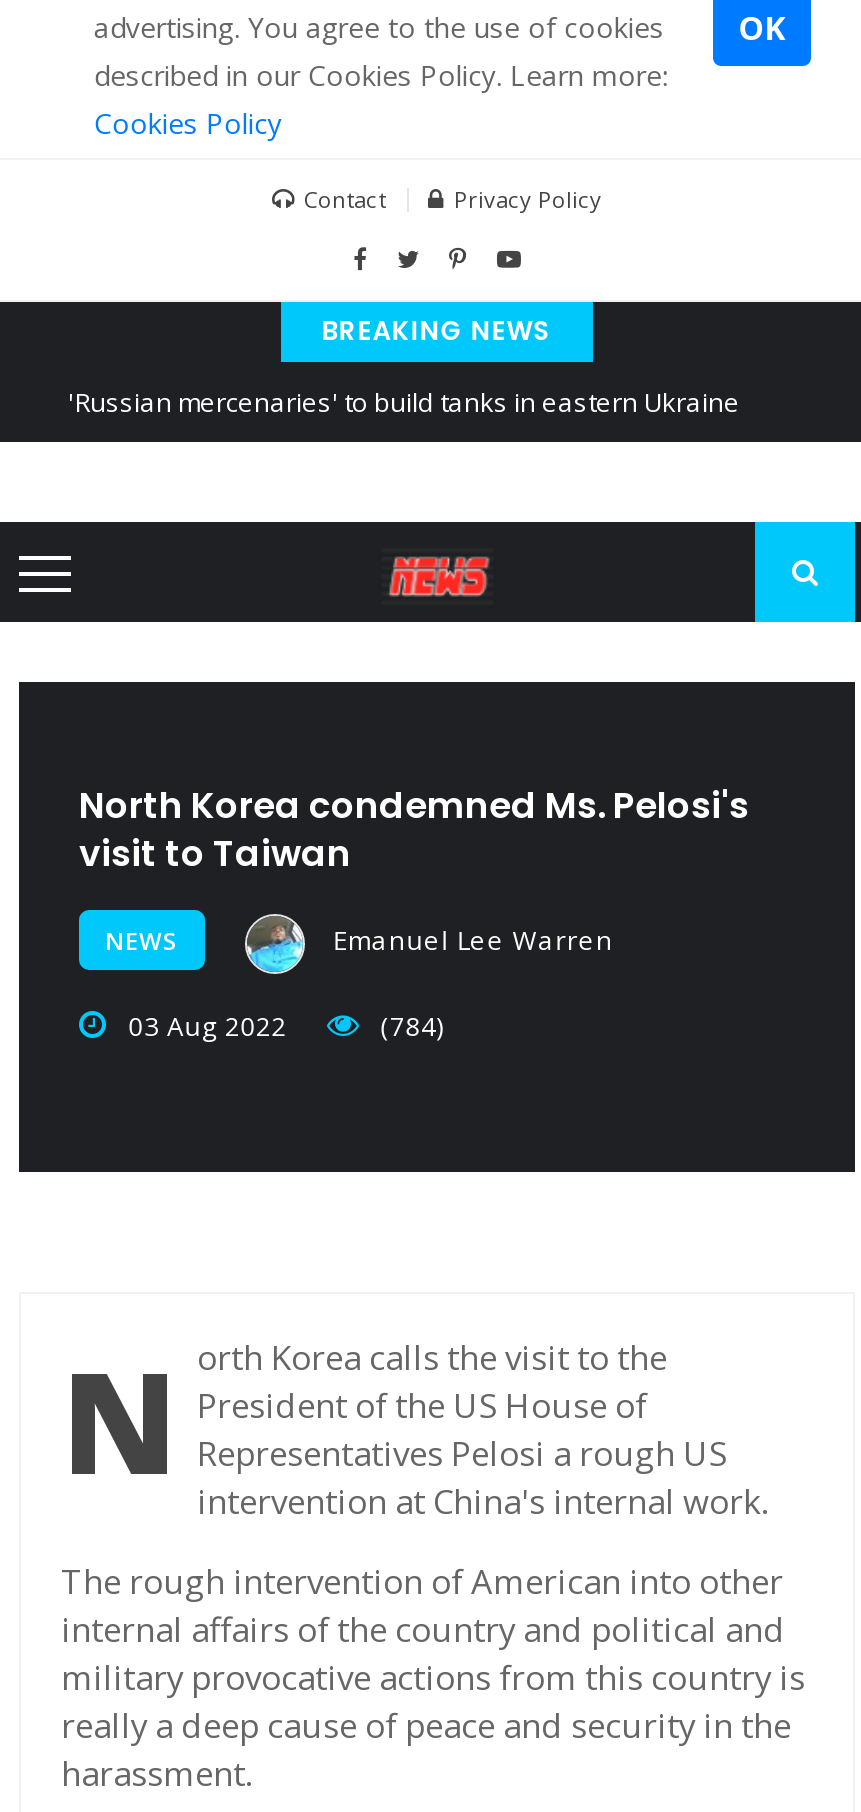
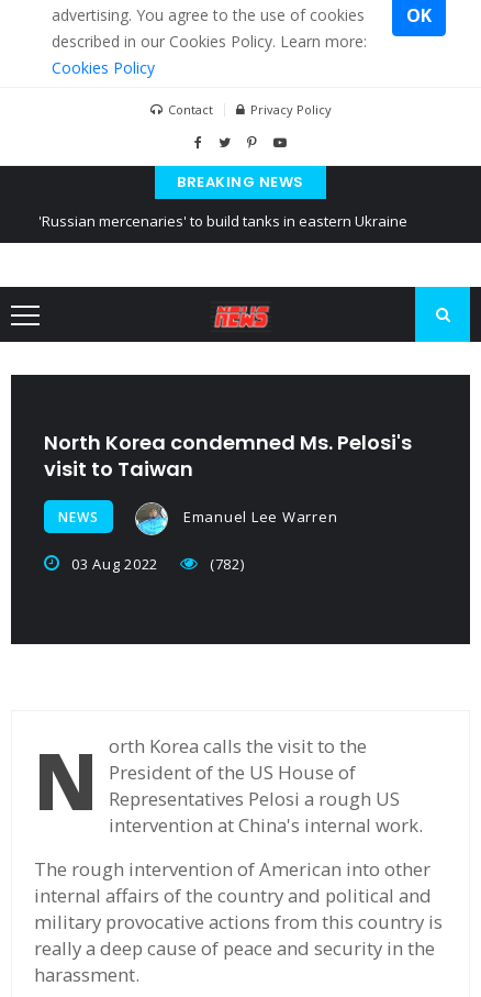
[381,1007,444,1043] (784) -> [210,553,244,573] (782)

